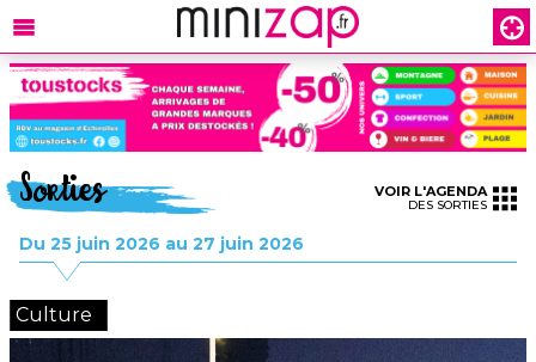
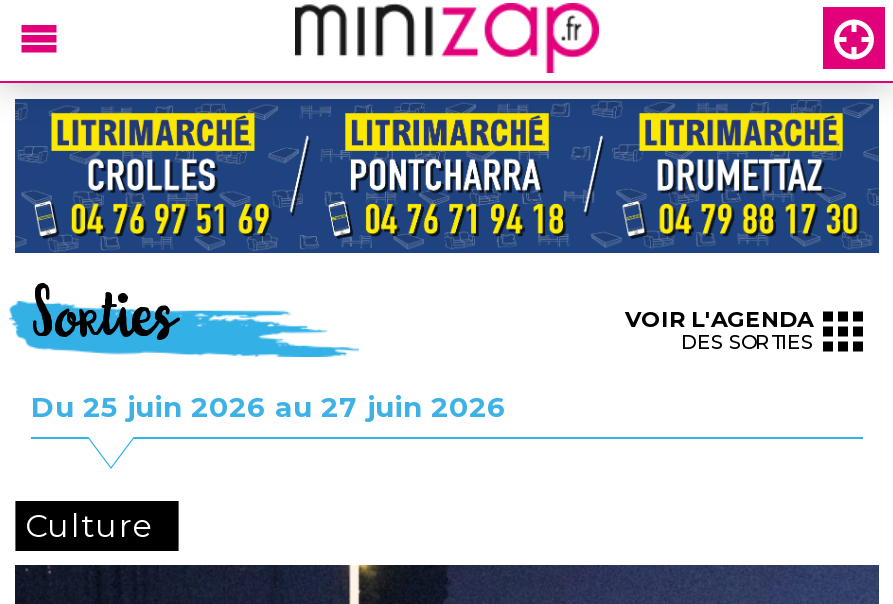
[8,62,528,153] [image] -> [13,97,881,255] [image]

